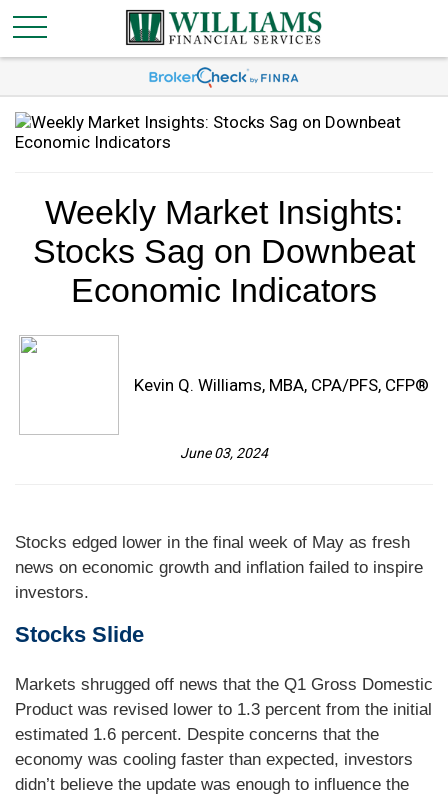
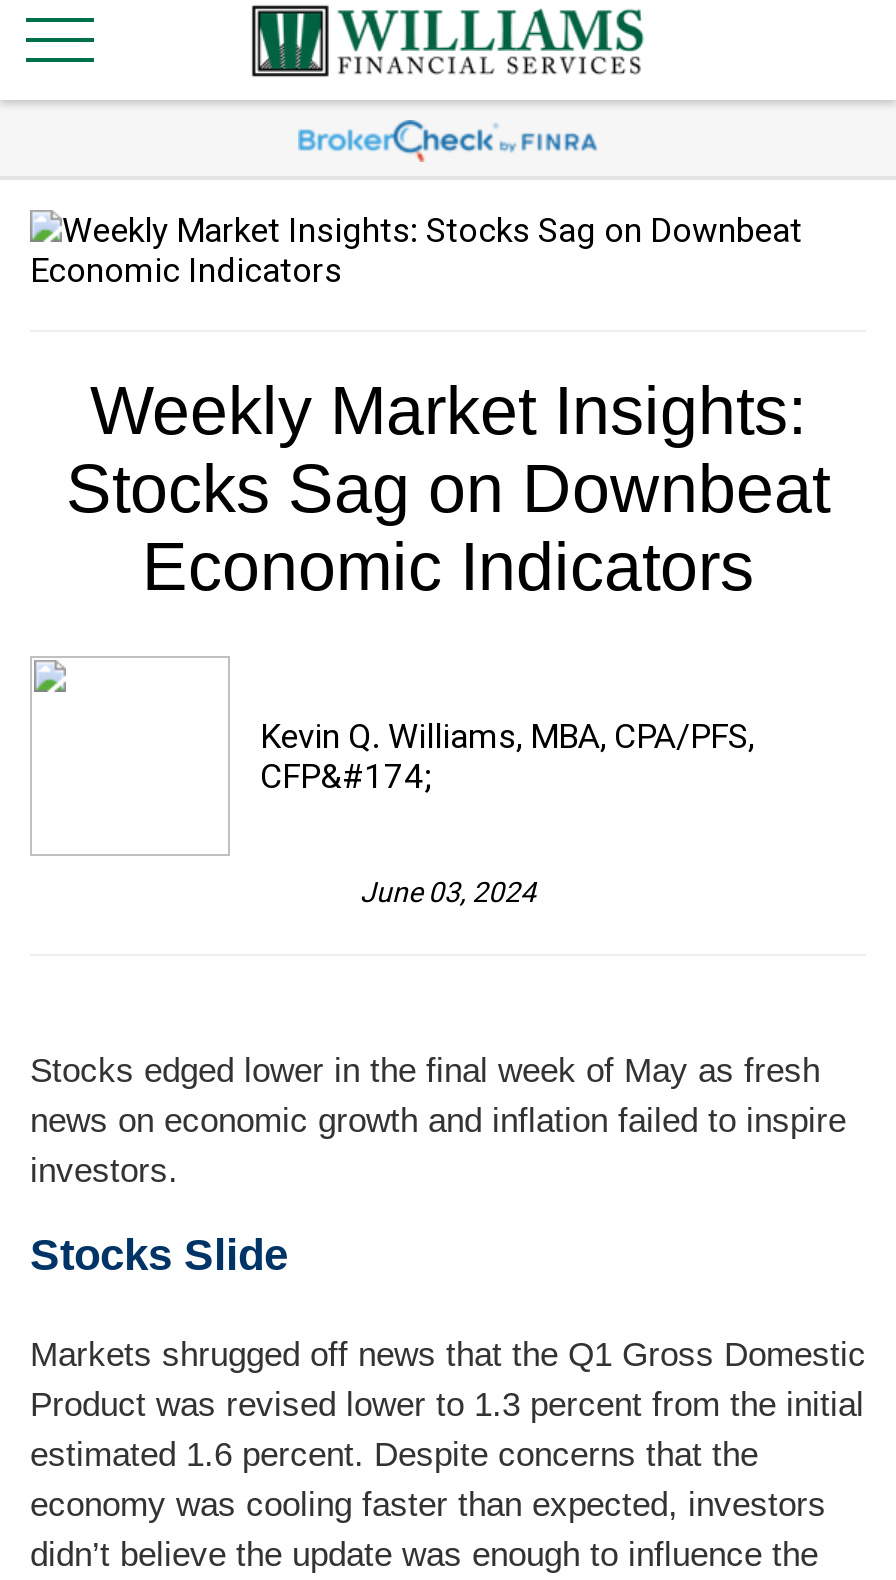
[134,375,429,395] Kevin Q. Williams, MBA, CPA/PFS, CFP® -> [260,716,754,796] Kevin Q. Williams, MBA, CPA/PFS, | CFP&#174;

